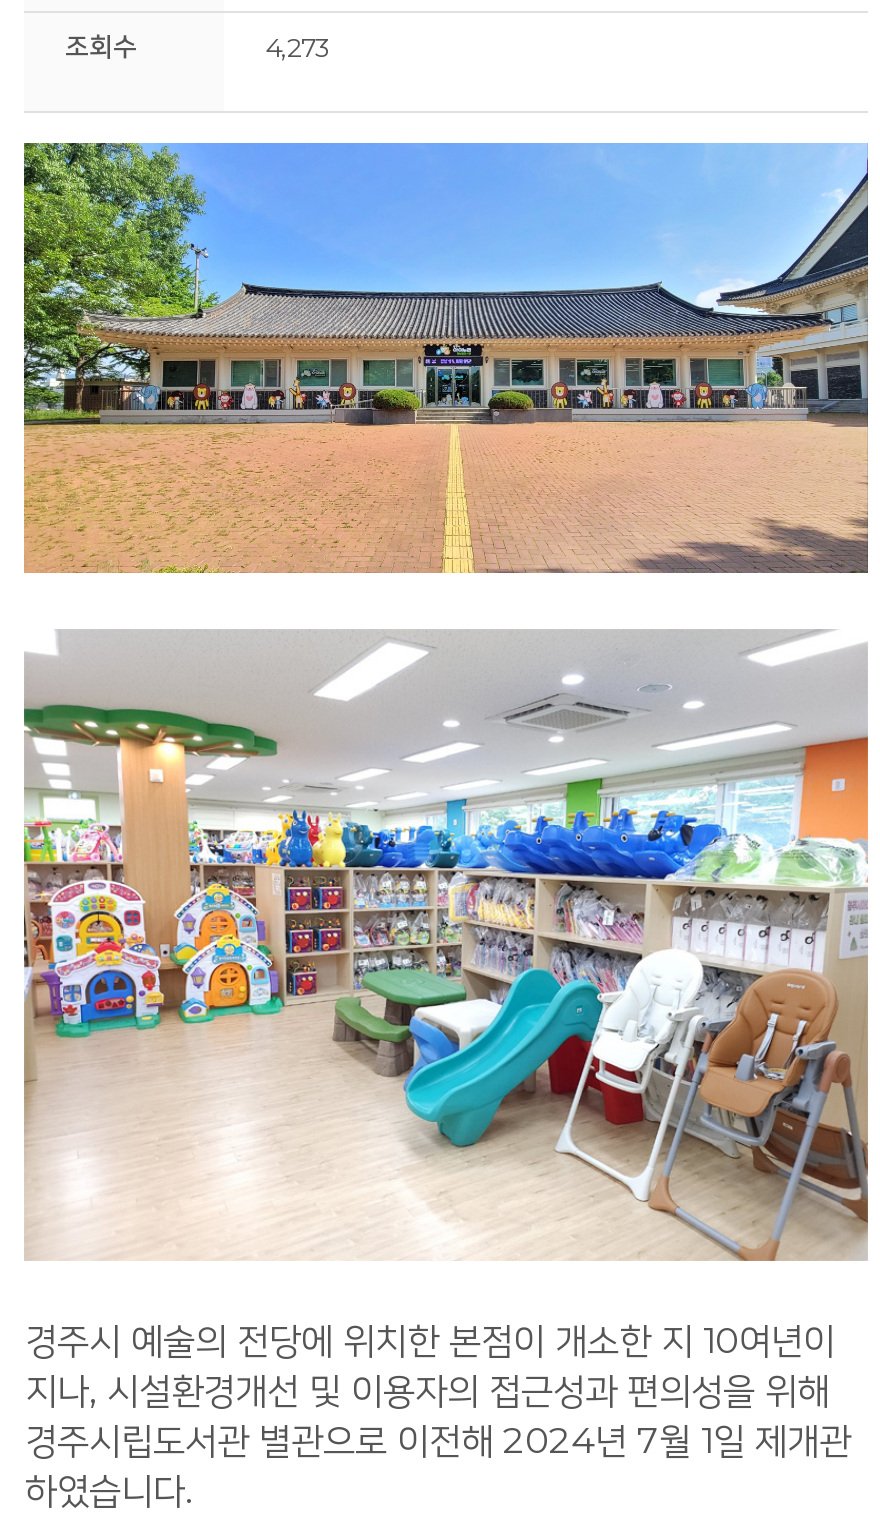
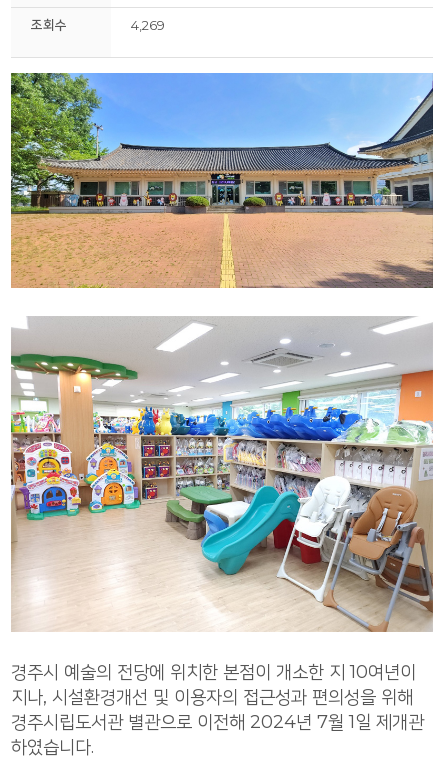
[265,31,331,63] 4,273 -> [131,17,165,33] 4,269

